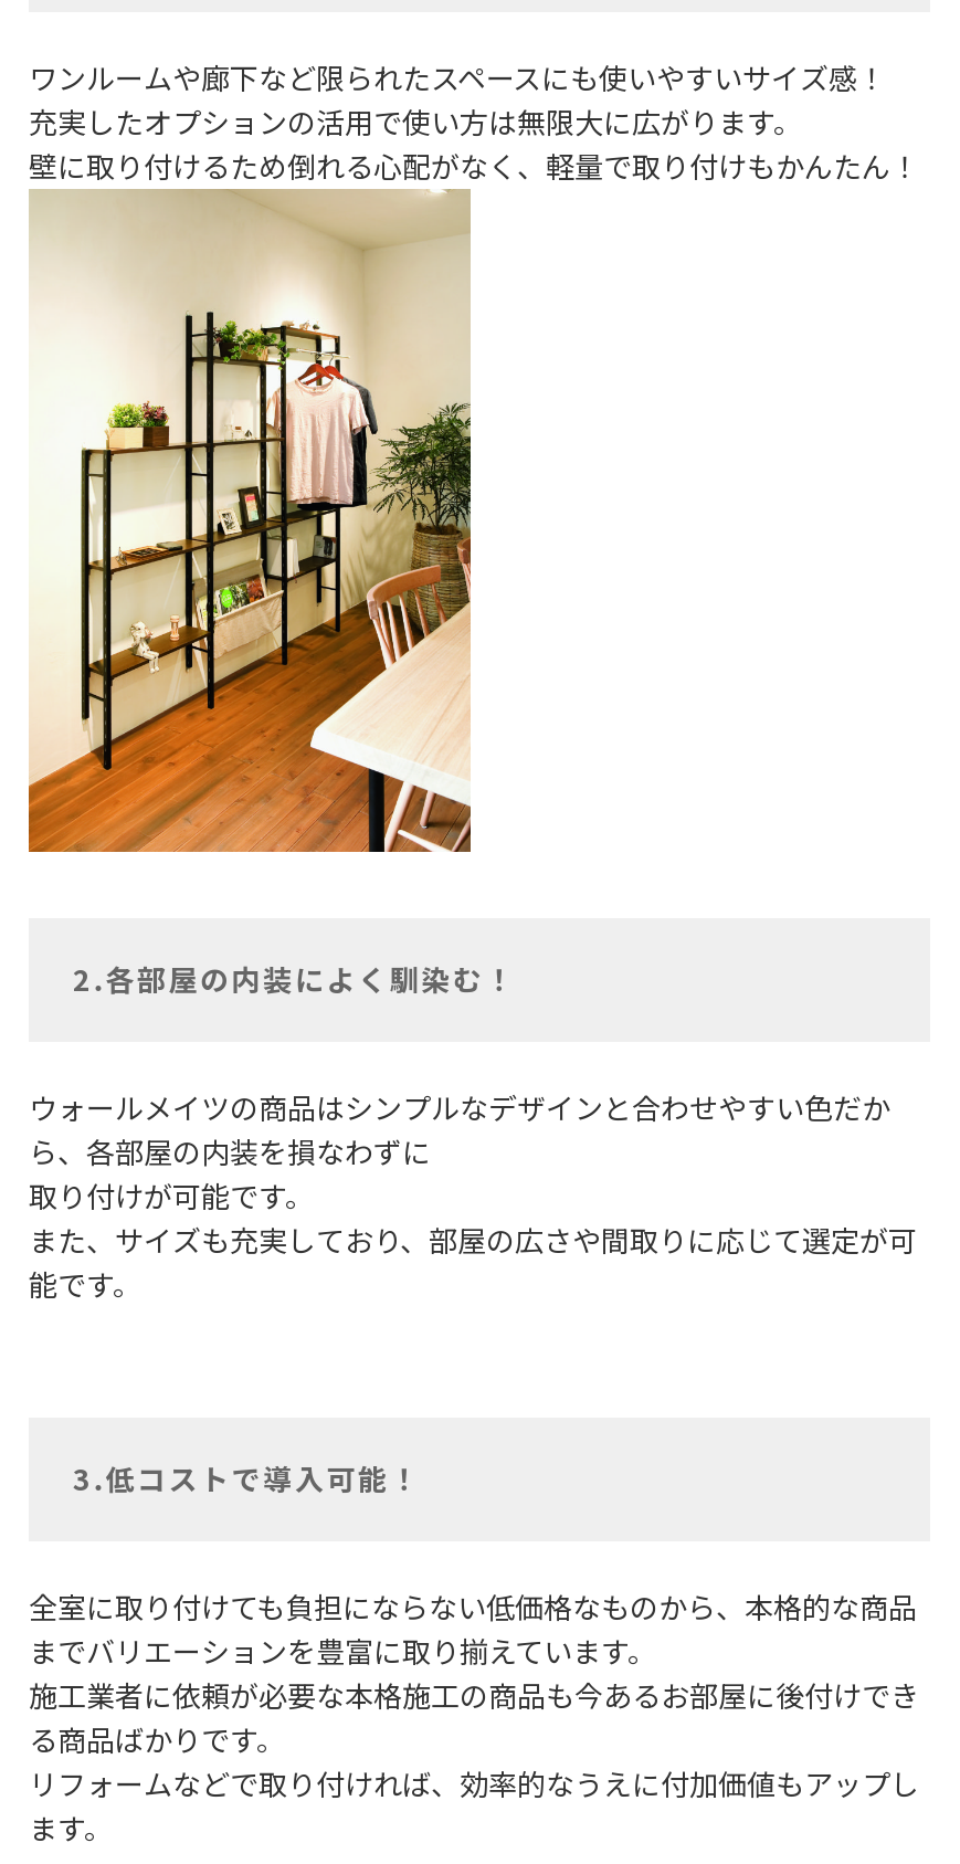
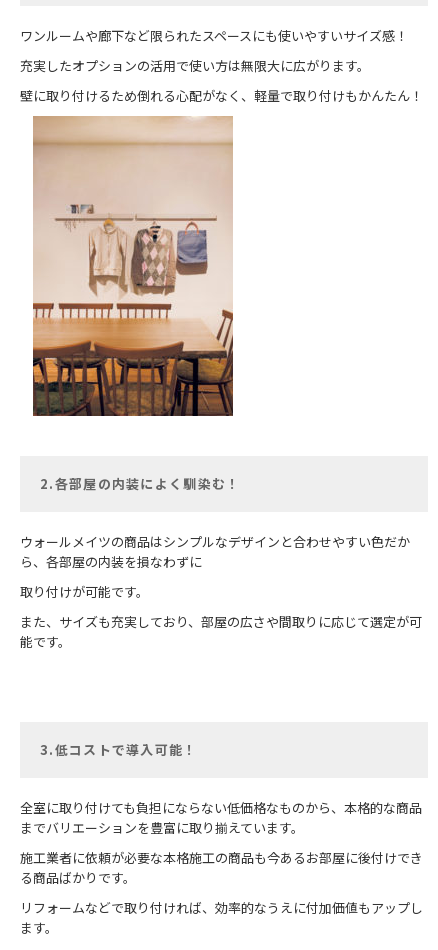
[27,193,499,854] [image] -> [20,115,234,417] [image]

